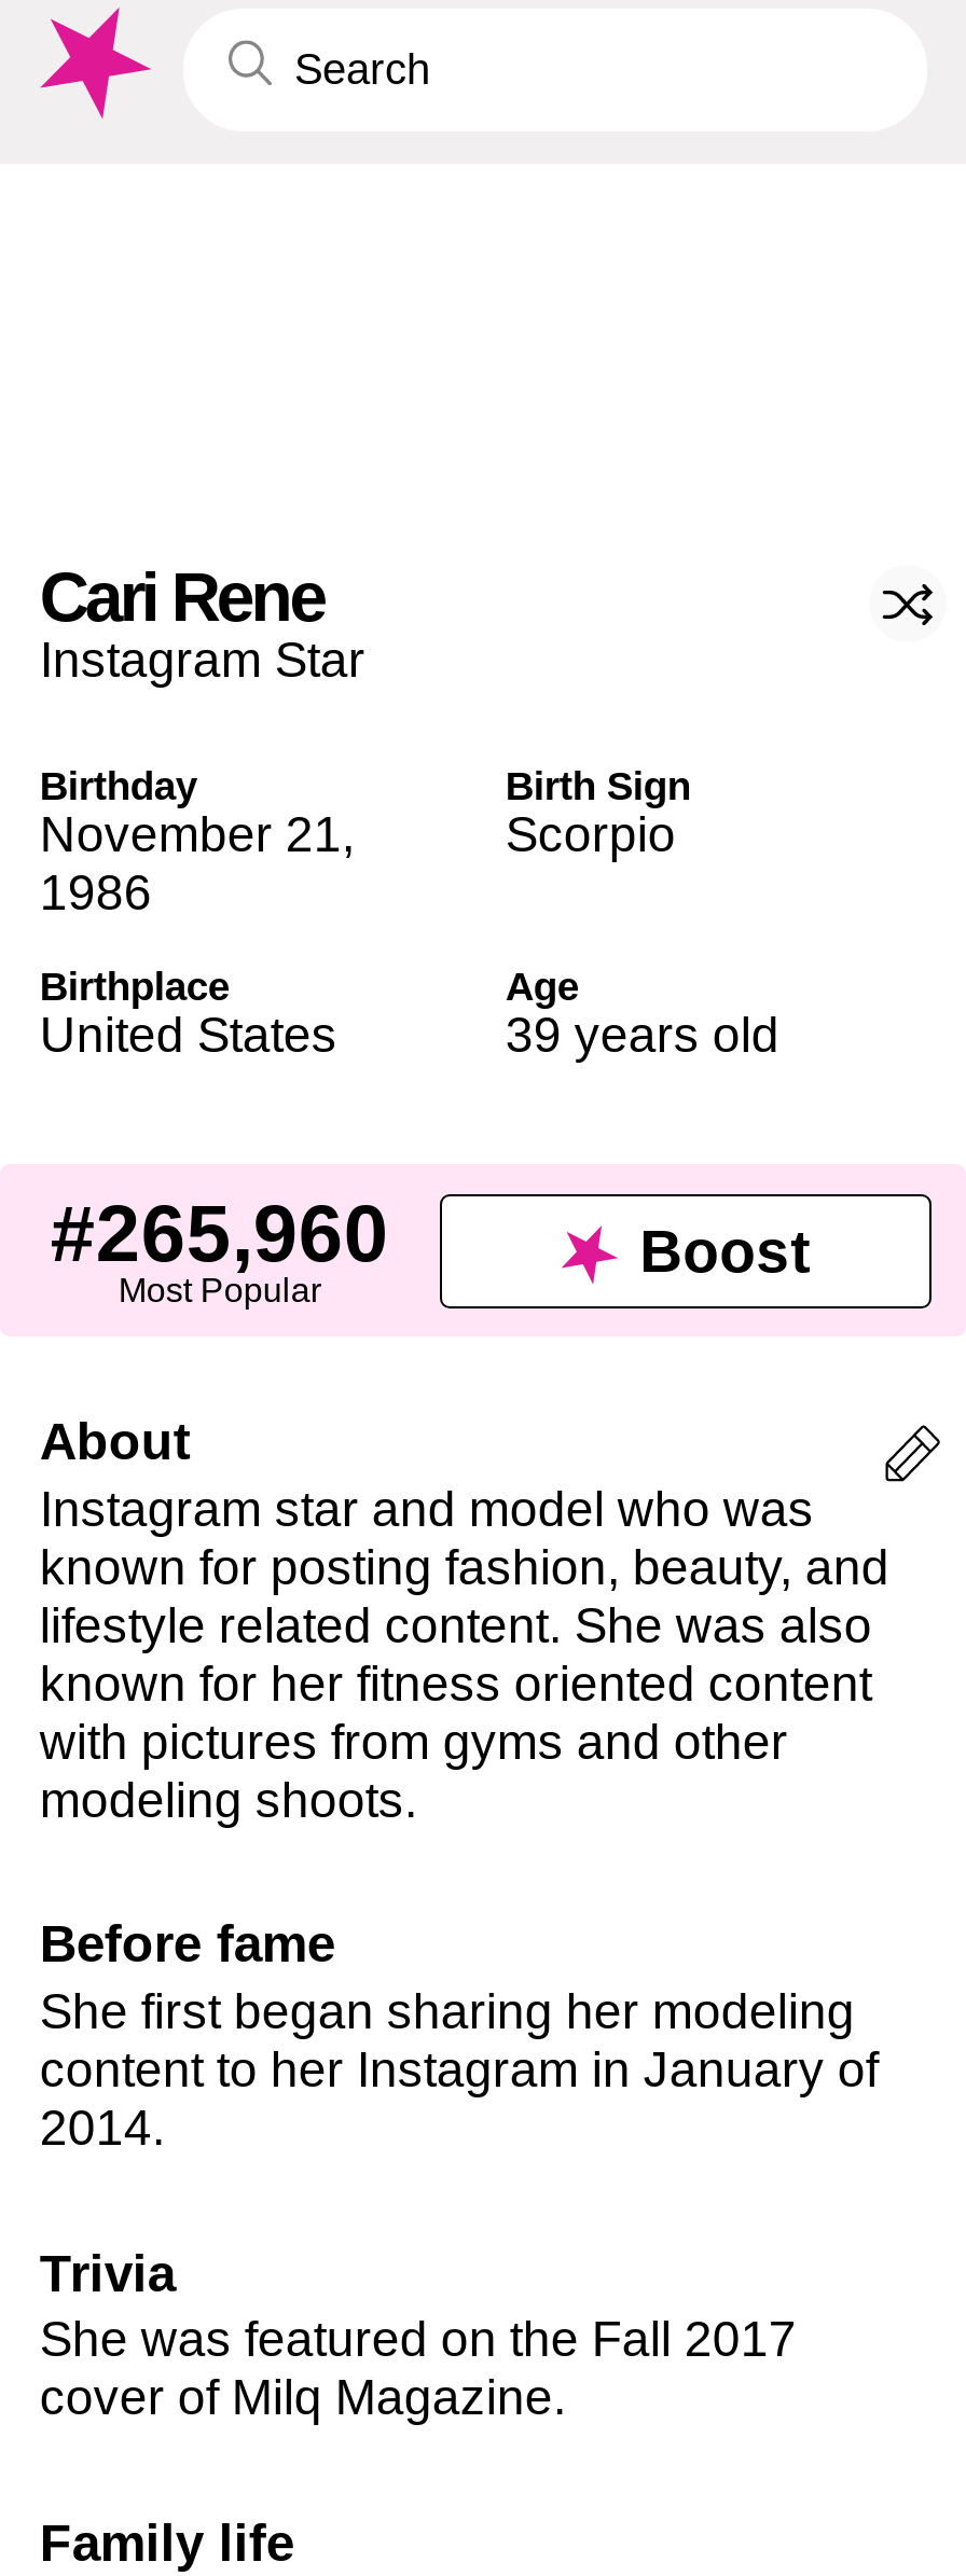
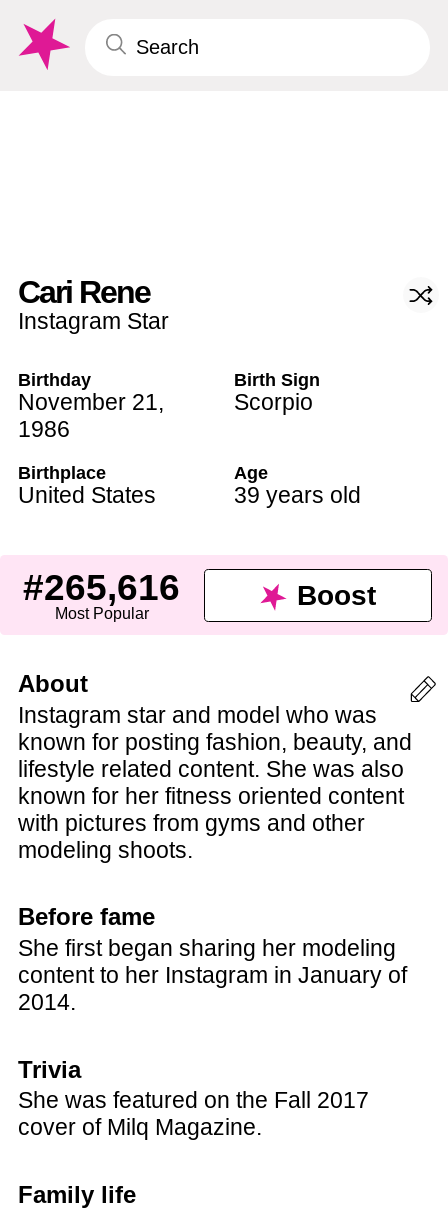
[50,1189,389,1277] #265,960 -> [23,566,180,607] #265,616

